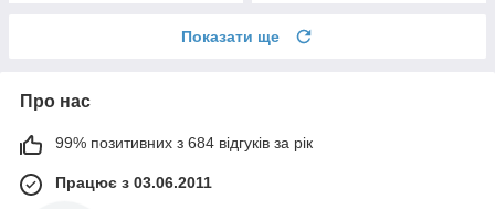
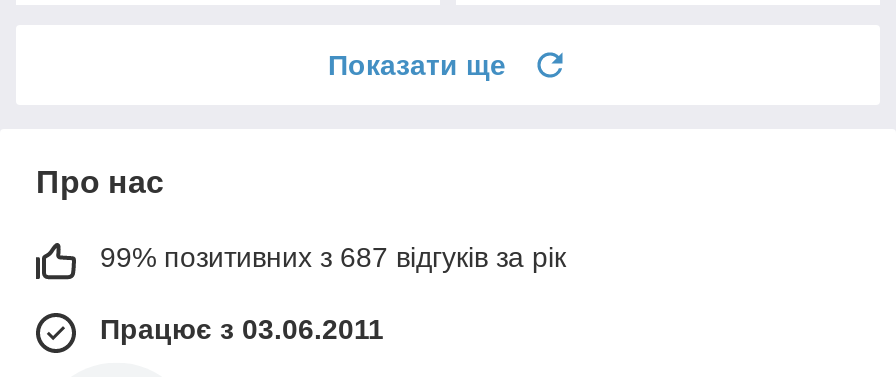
[55,134,313,152] 99% позитивних з 684 відгуків за рік -> [100,242,566,274] 99% позитивних з 687 відгуків за рік

